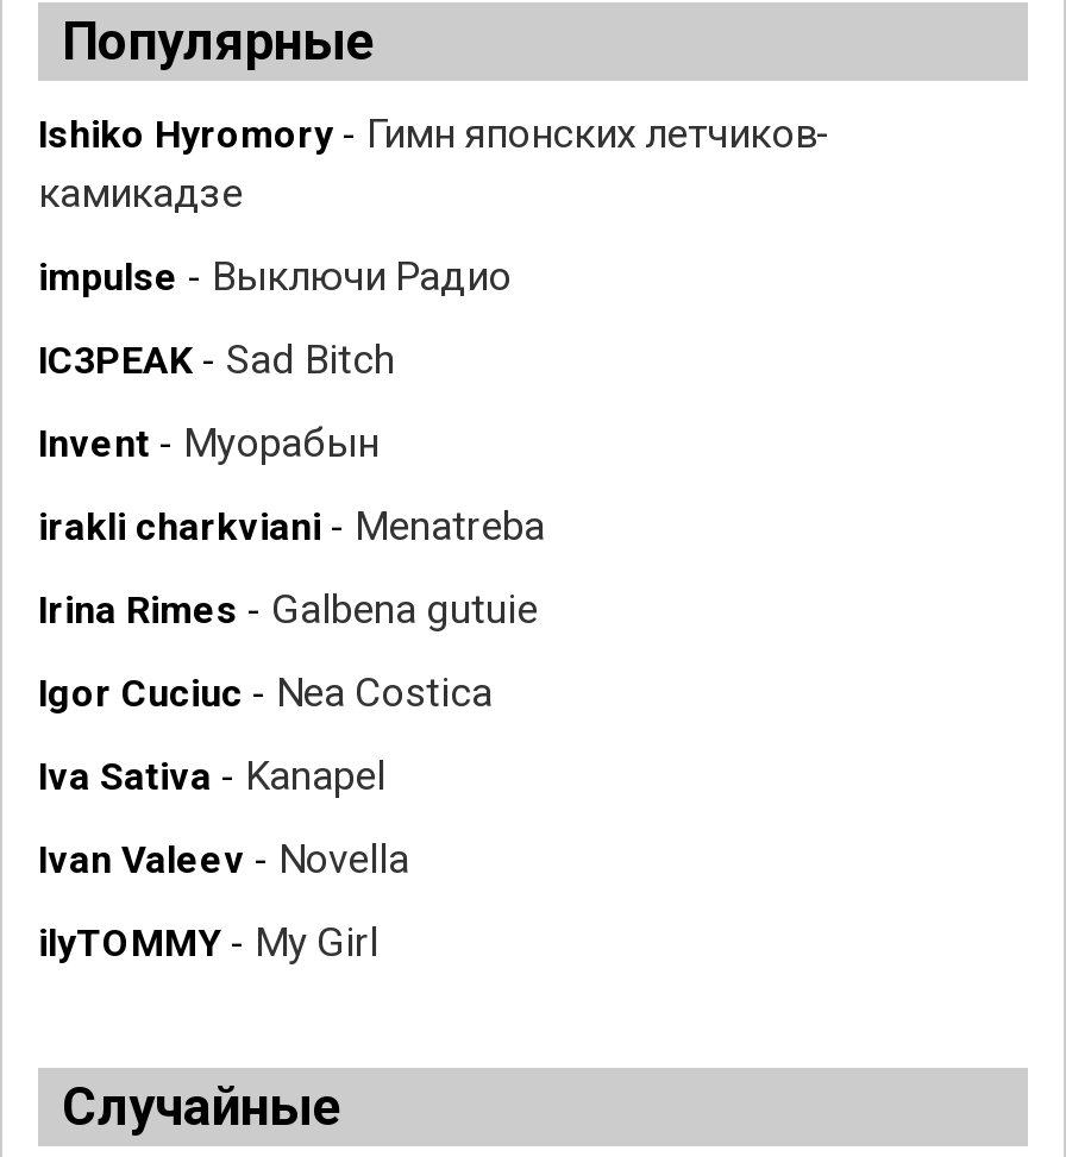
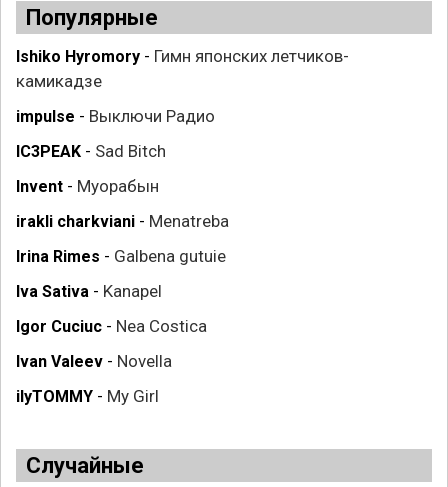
moved [38,668,493,716] -> [16,316,207,336]: Igor Cuciuc - Nea Costica
moved [38,752,385,799] -> [16,281,162,301]: Iva Sativa - Kanapel

